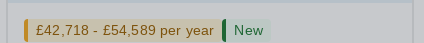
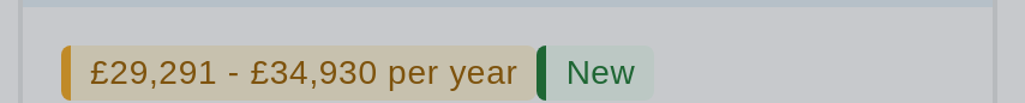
[36,22,263,38] £42,718 - £54,589 per year New -> [90,53,635,91] £29,291 - £34,930 per year New

